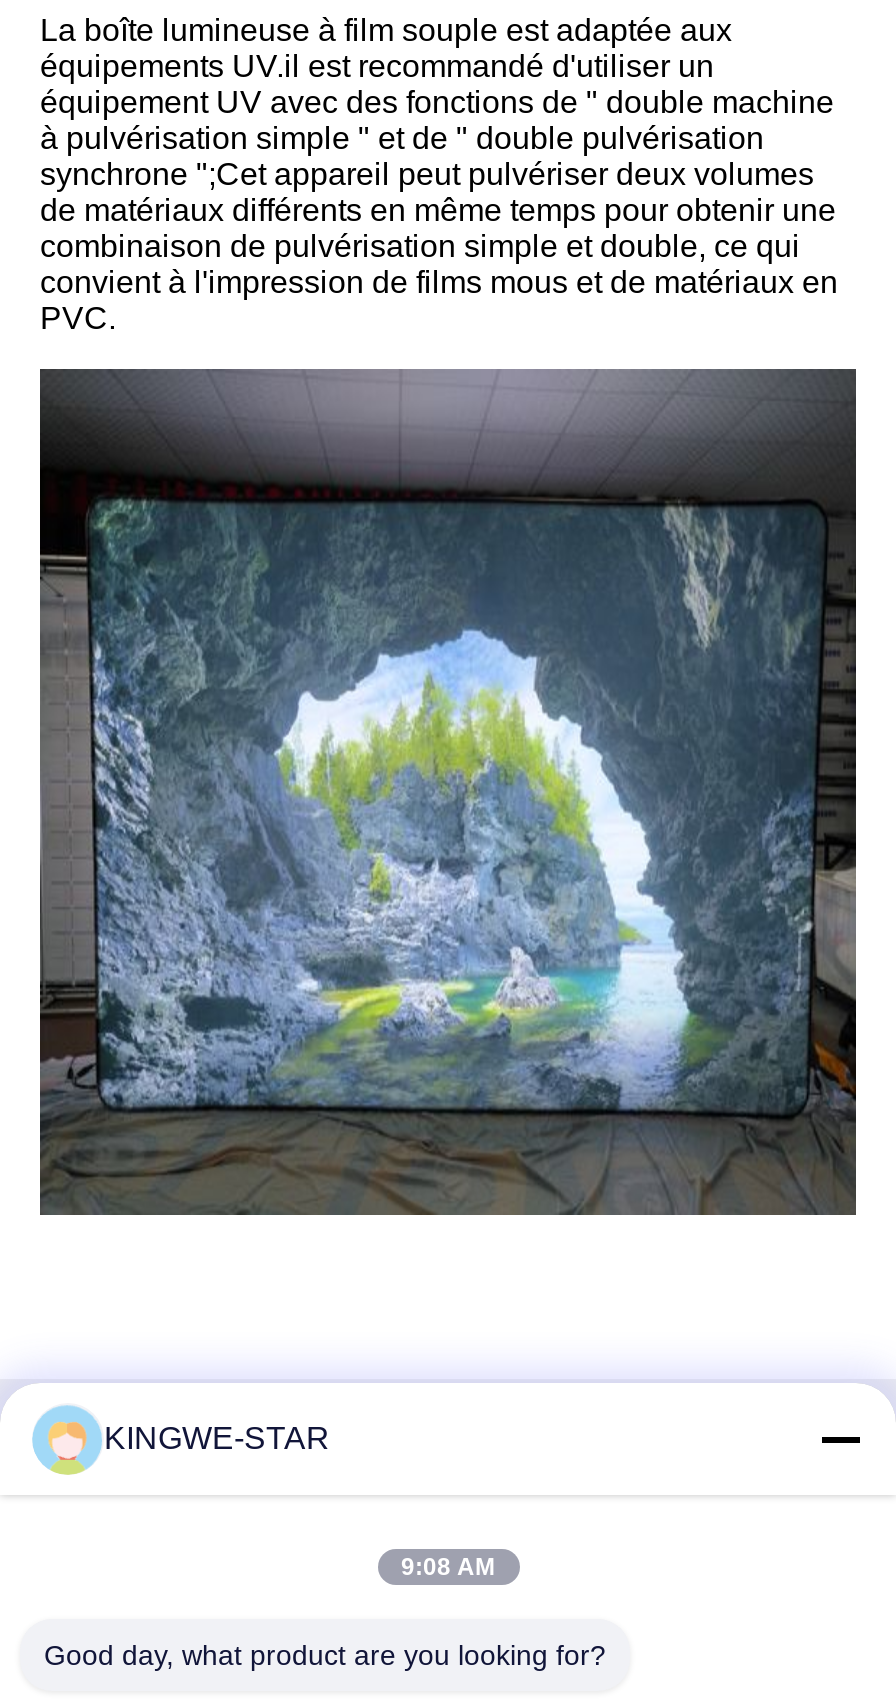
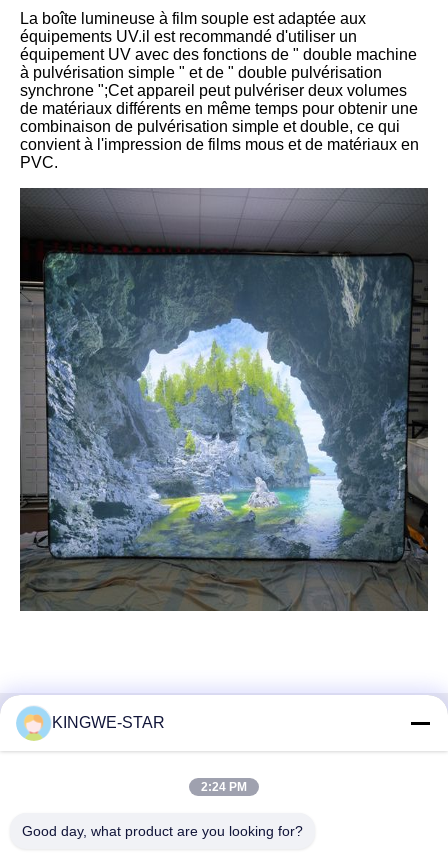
[401,1553,495,1581] 9:08 AM -> [201,780,247,794] 2:24 PM

